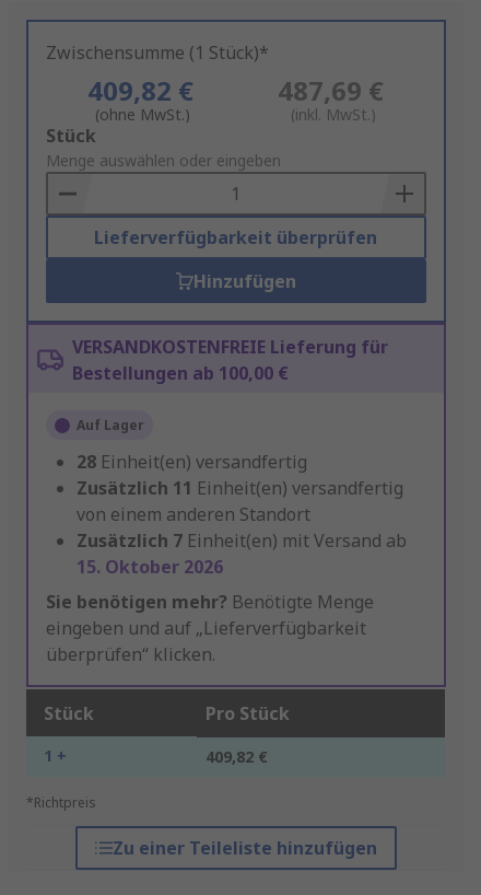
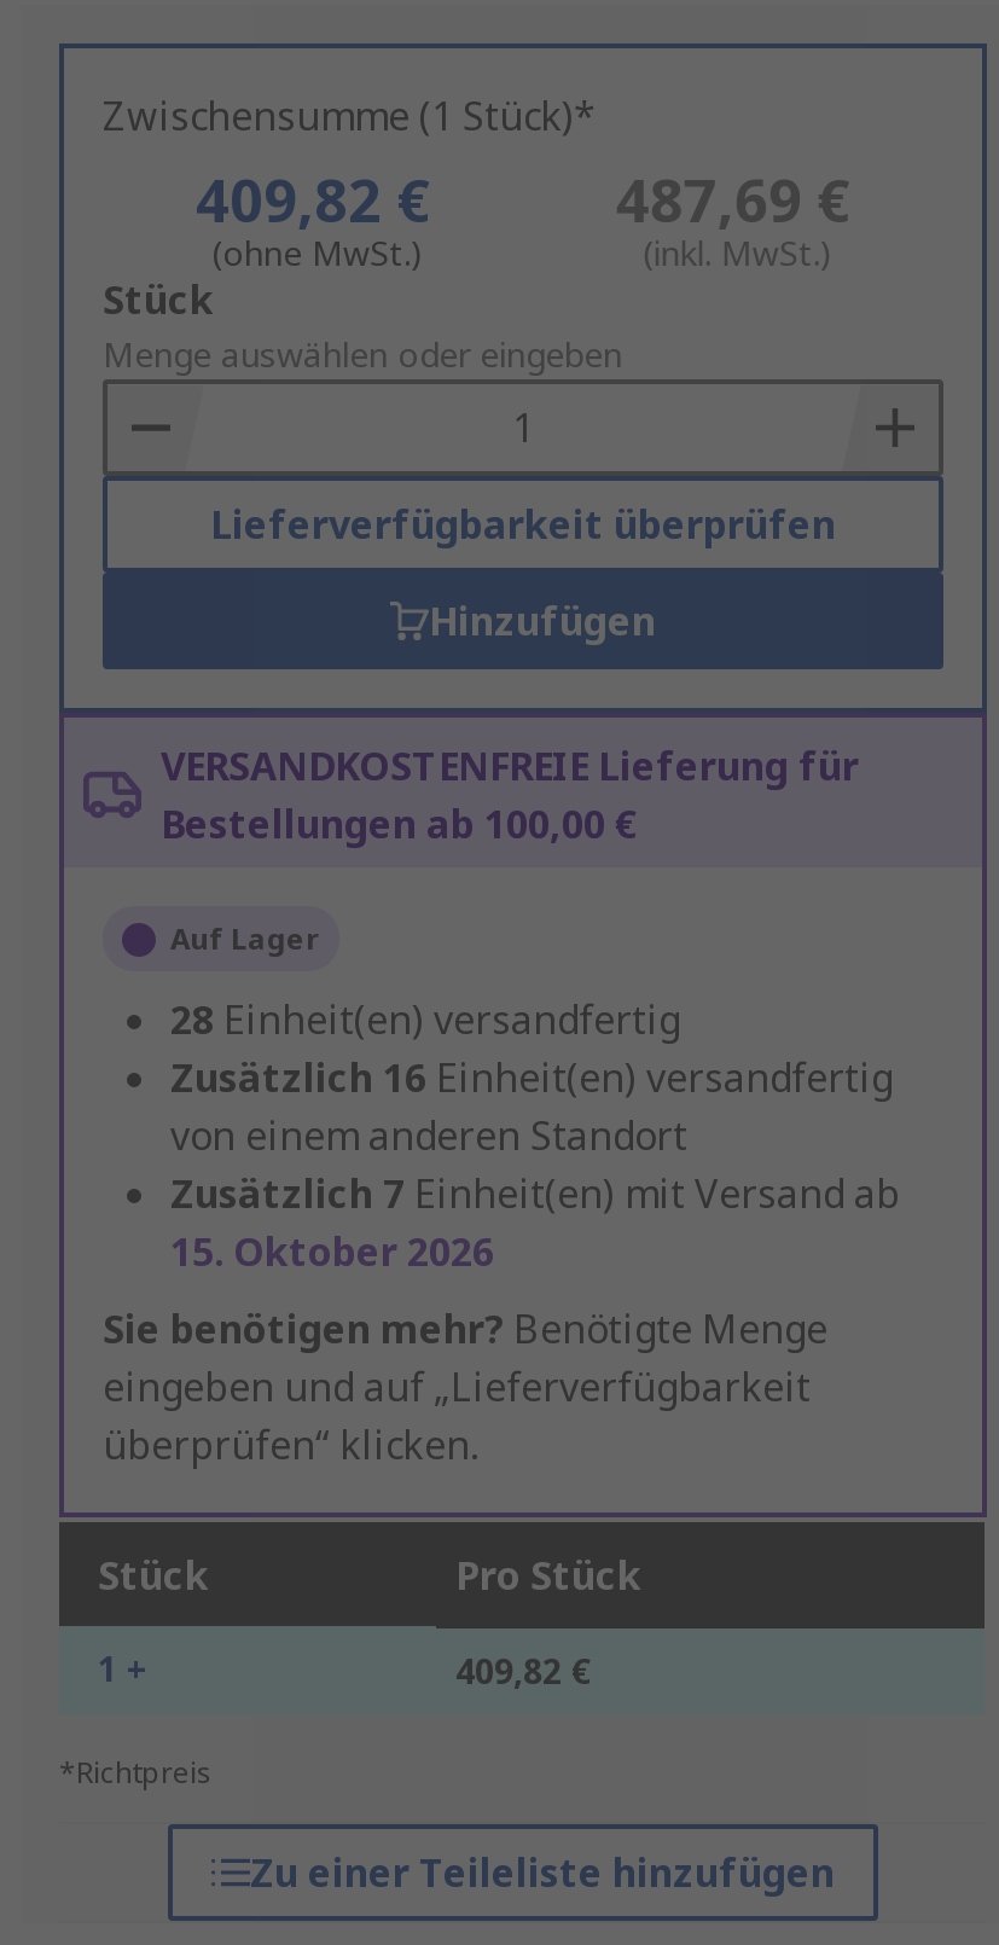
[77,476,403,501] Zusätzlich 11 Einheit(en) versandfertig -> [170,1052,893,1105] Zusätzlich 16 Einheit(en) versandfertig

